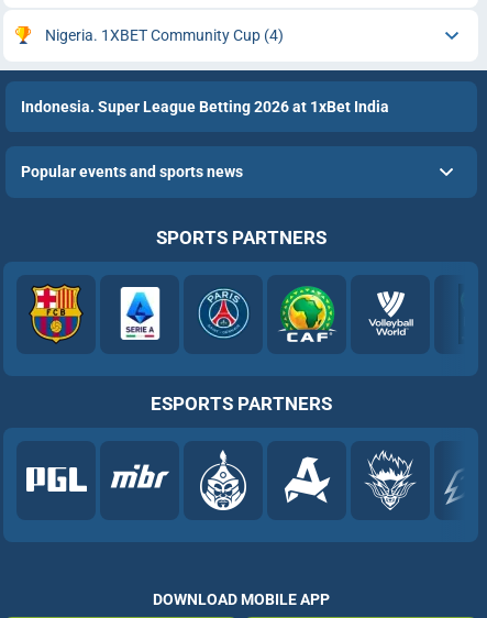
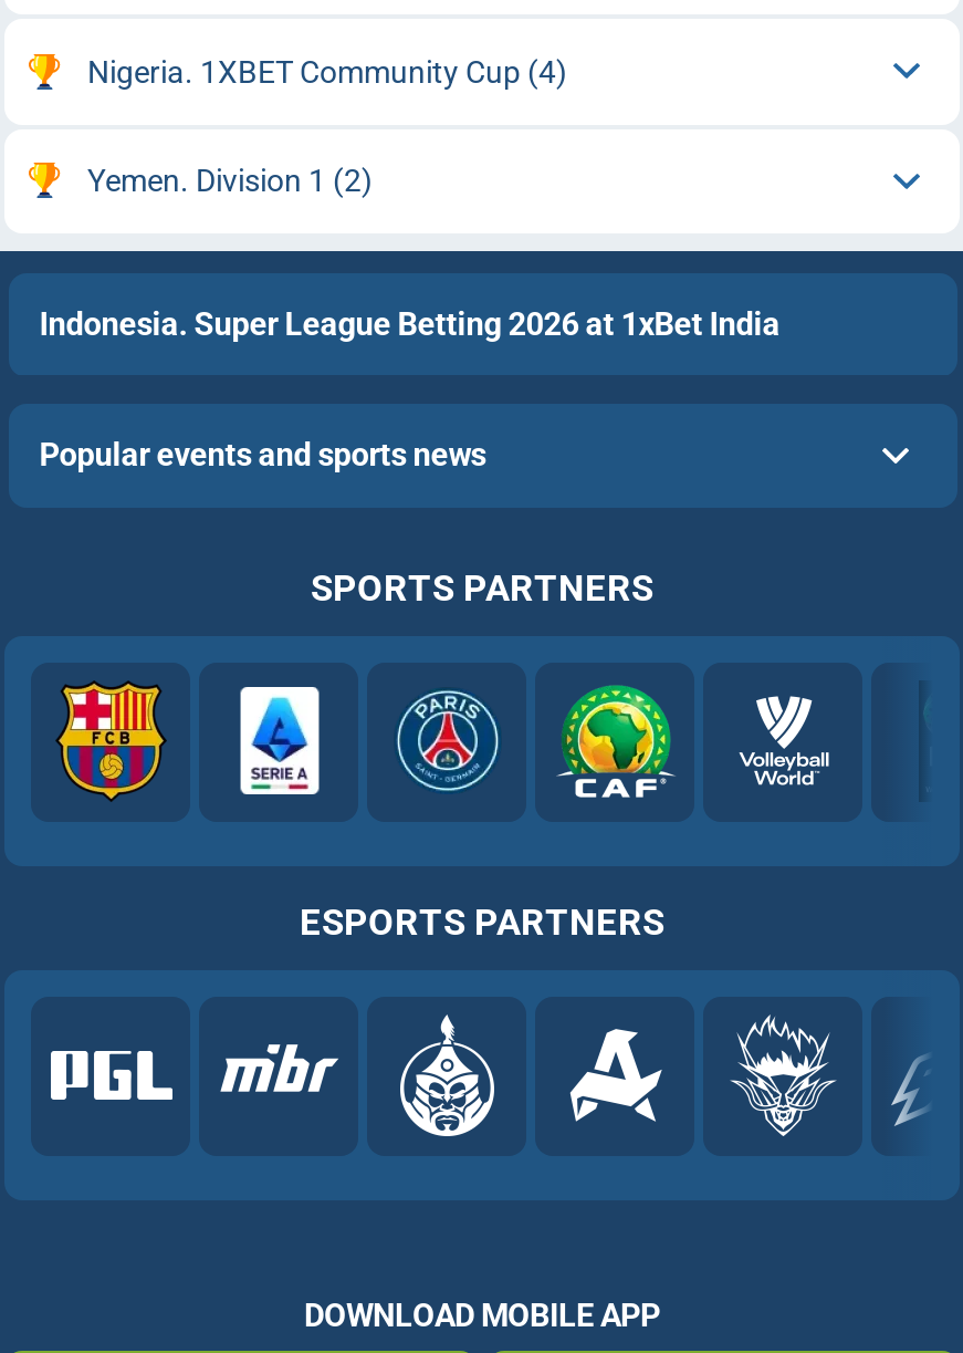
none -> [87,163,373,199] Yemen. Division 1 (2)

